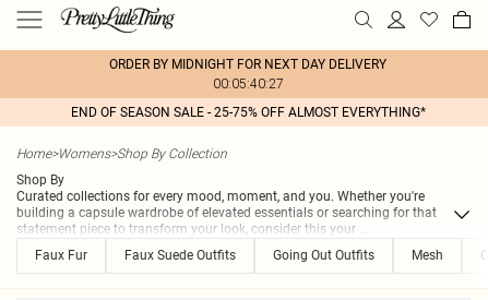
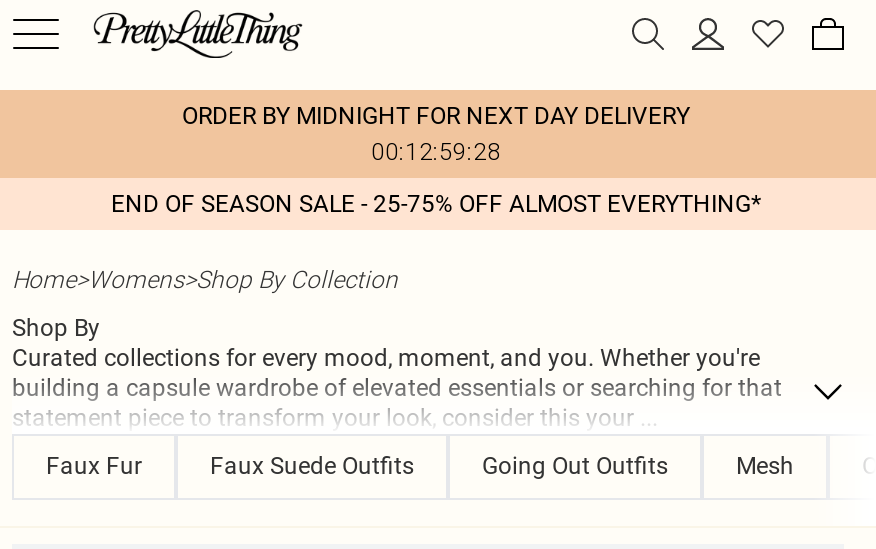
[212,75,283,92] 00:05:40:27 -> [371,136,501,166] 00:12:59:28

